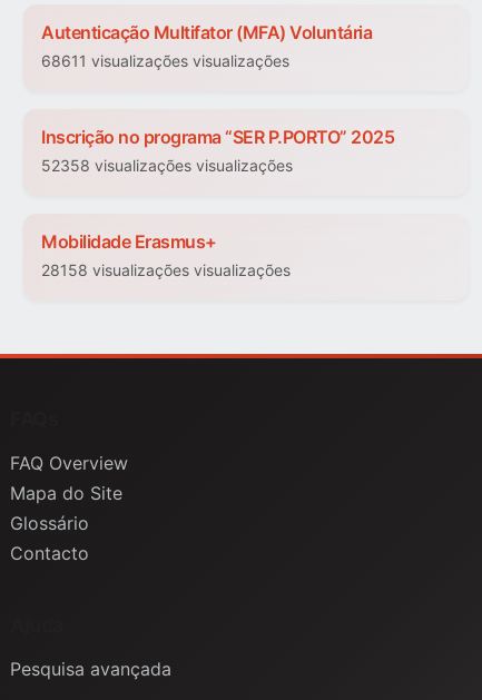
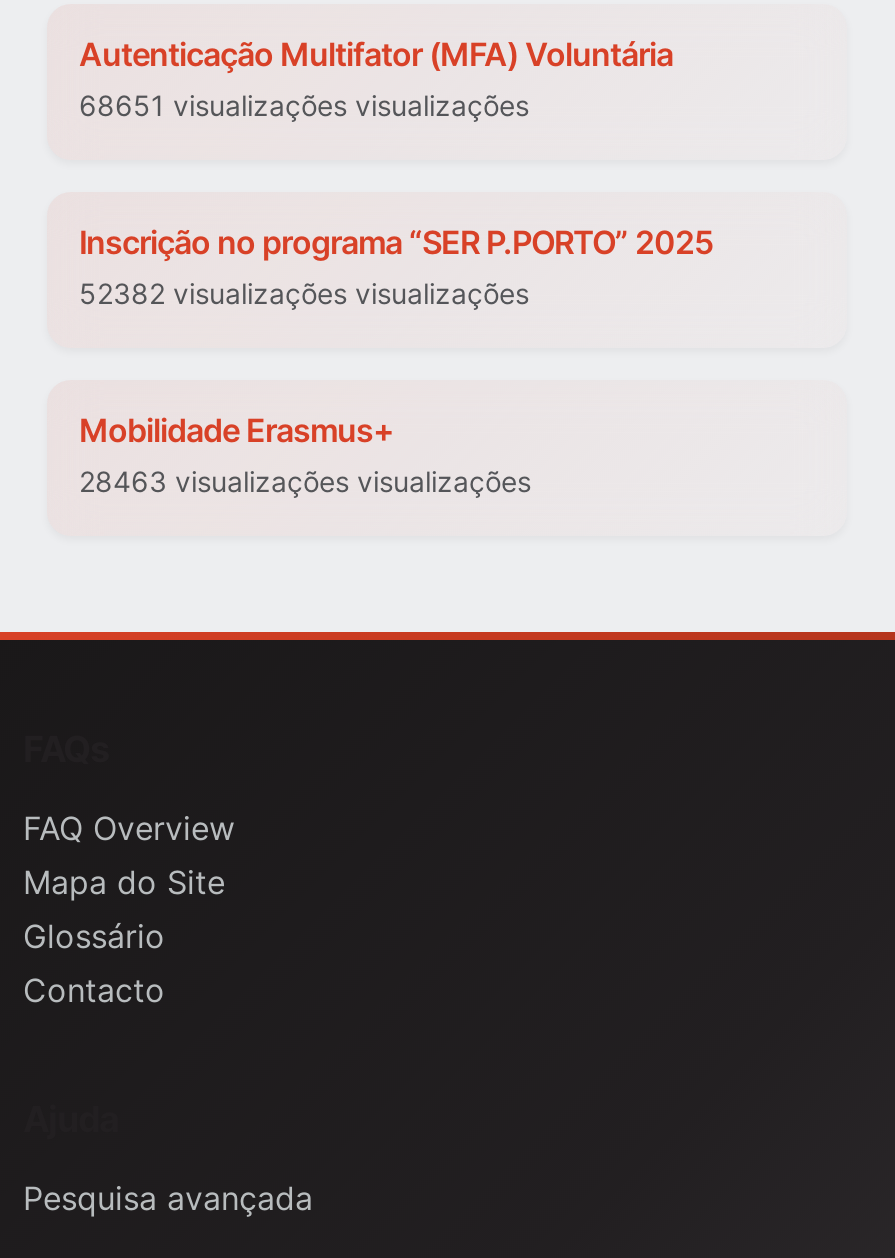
[41,52,289,71] 68611 visualizações visualizações -> [79,89,529,123] 68651 visualizações visualizações
[41,156,293,175] 52358 visualizações visualizações -> [79,277,529,311] 52382 visualizações visualizações
[41,261,291,280] 28158 visualizações visualizações -> [79,465,531,499] 28463 visualizações visualizações

